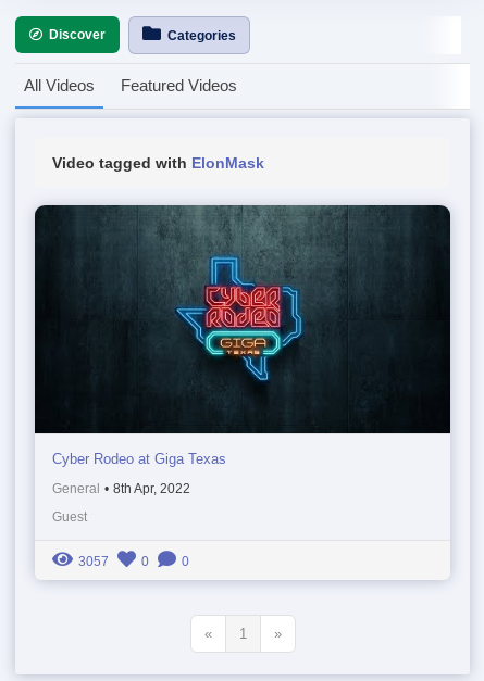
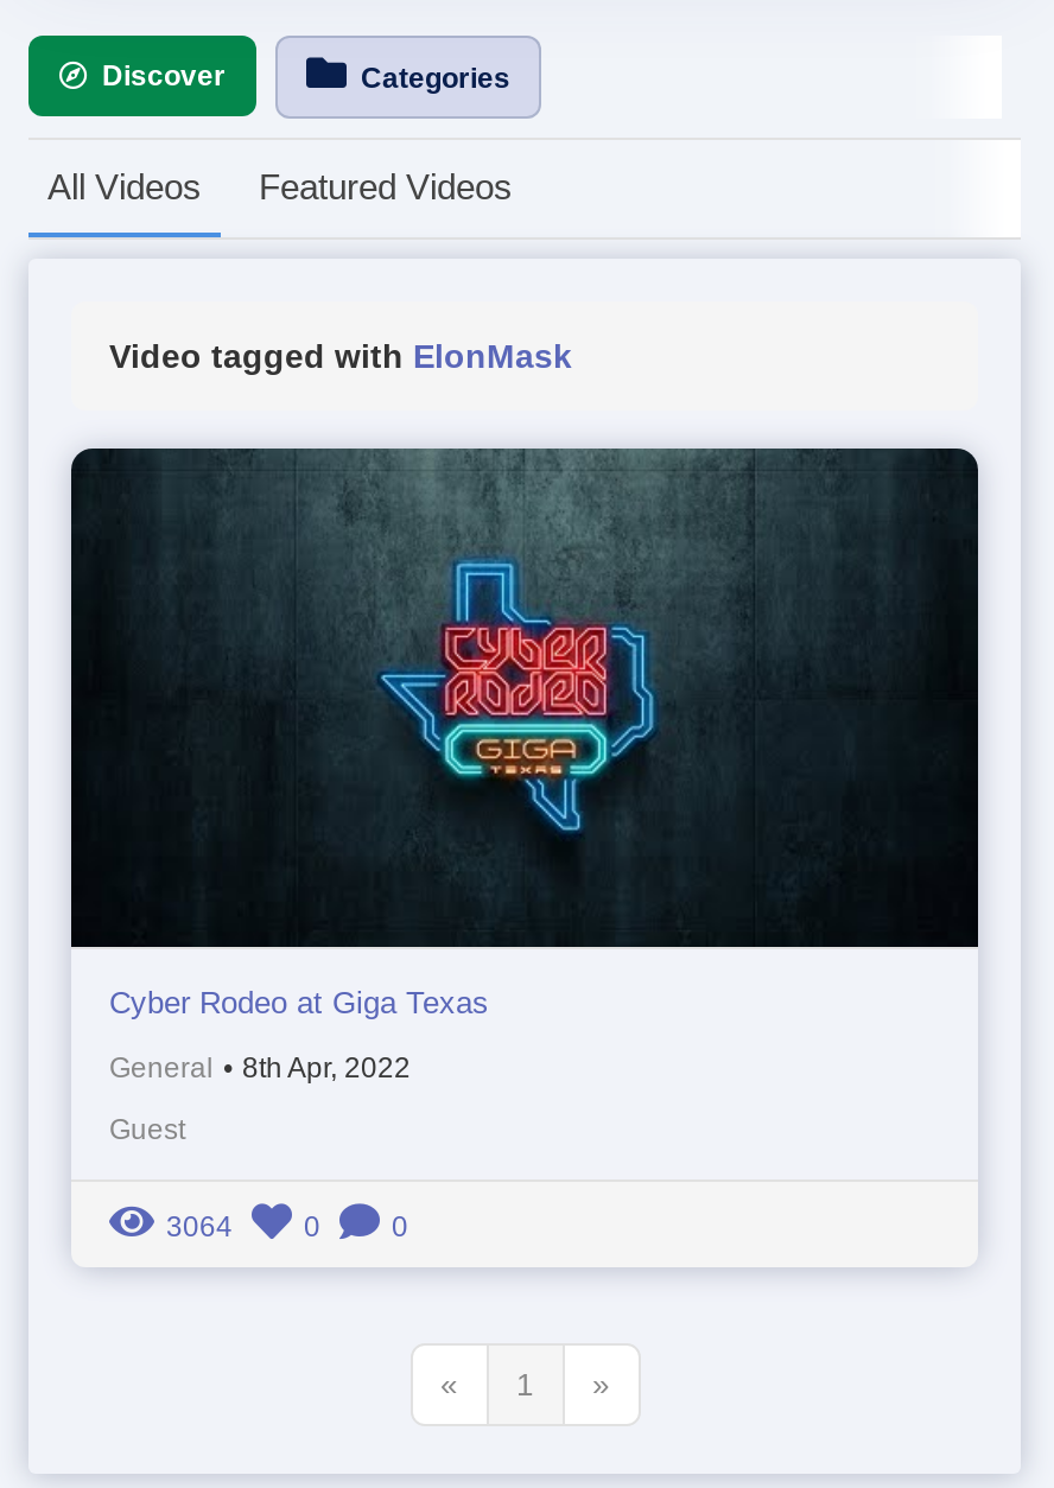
[75,554,189,569] 3057 0 0 -> [159,1211,408,1244] 3064 0 0

